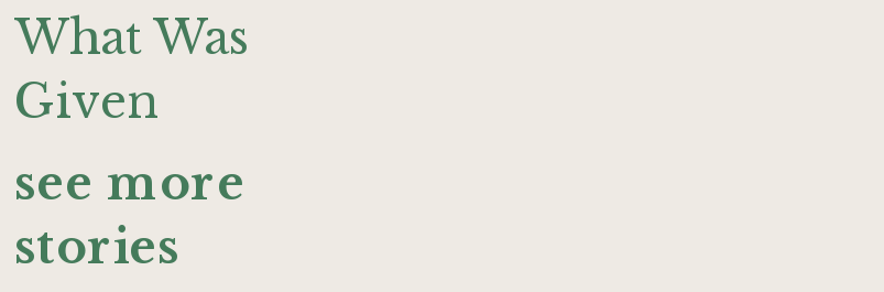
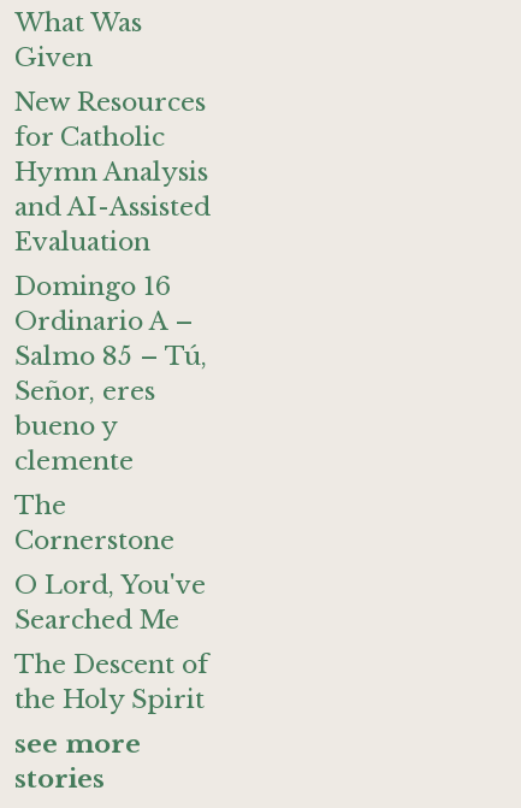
none -> [14,87,211,715] New Resources | for Catholic | Hymn Analysis | and AI-Assisted | Evaluation | Domingo 16 | Ordinario A – | Salmo 85 – Tú, | Señor, eres | bueno y | clemente | The | Cornerstone | O Lord, You've | Searched Me | The Descent of | the Holy Spirit

